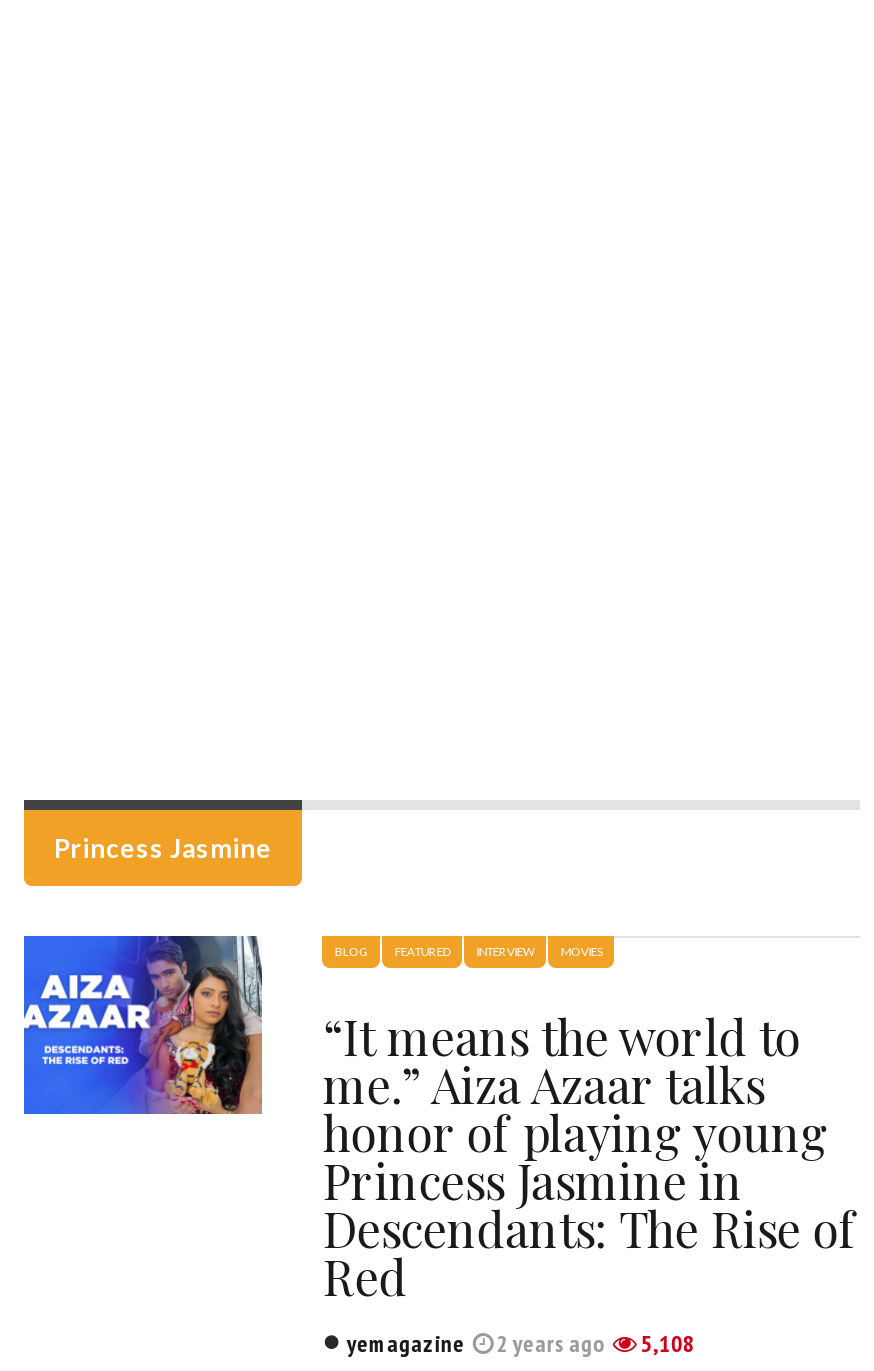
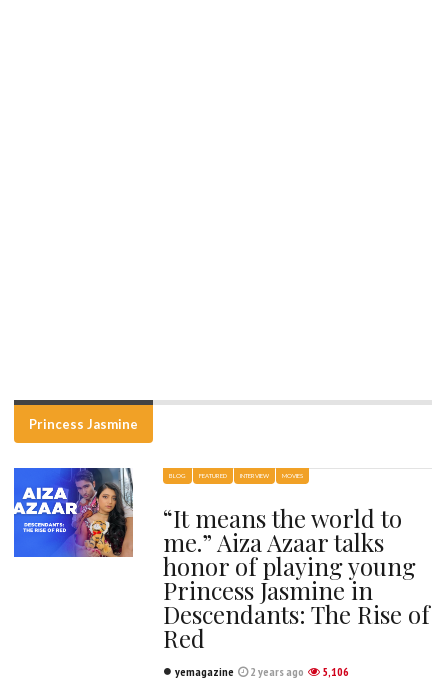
[347,1328,695,1358] yemagazine 2 years ago 5,108 -> [175,664,349,679] yemagazine 2 years ago 5,106

